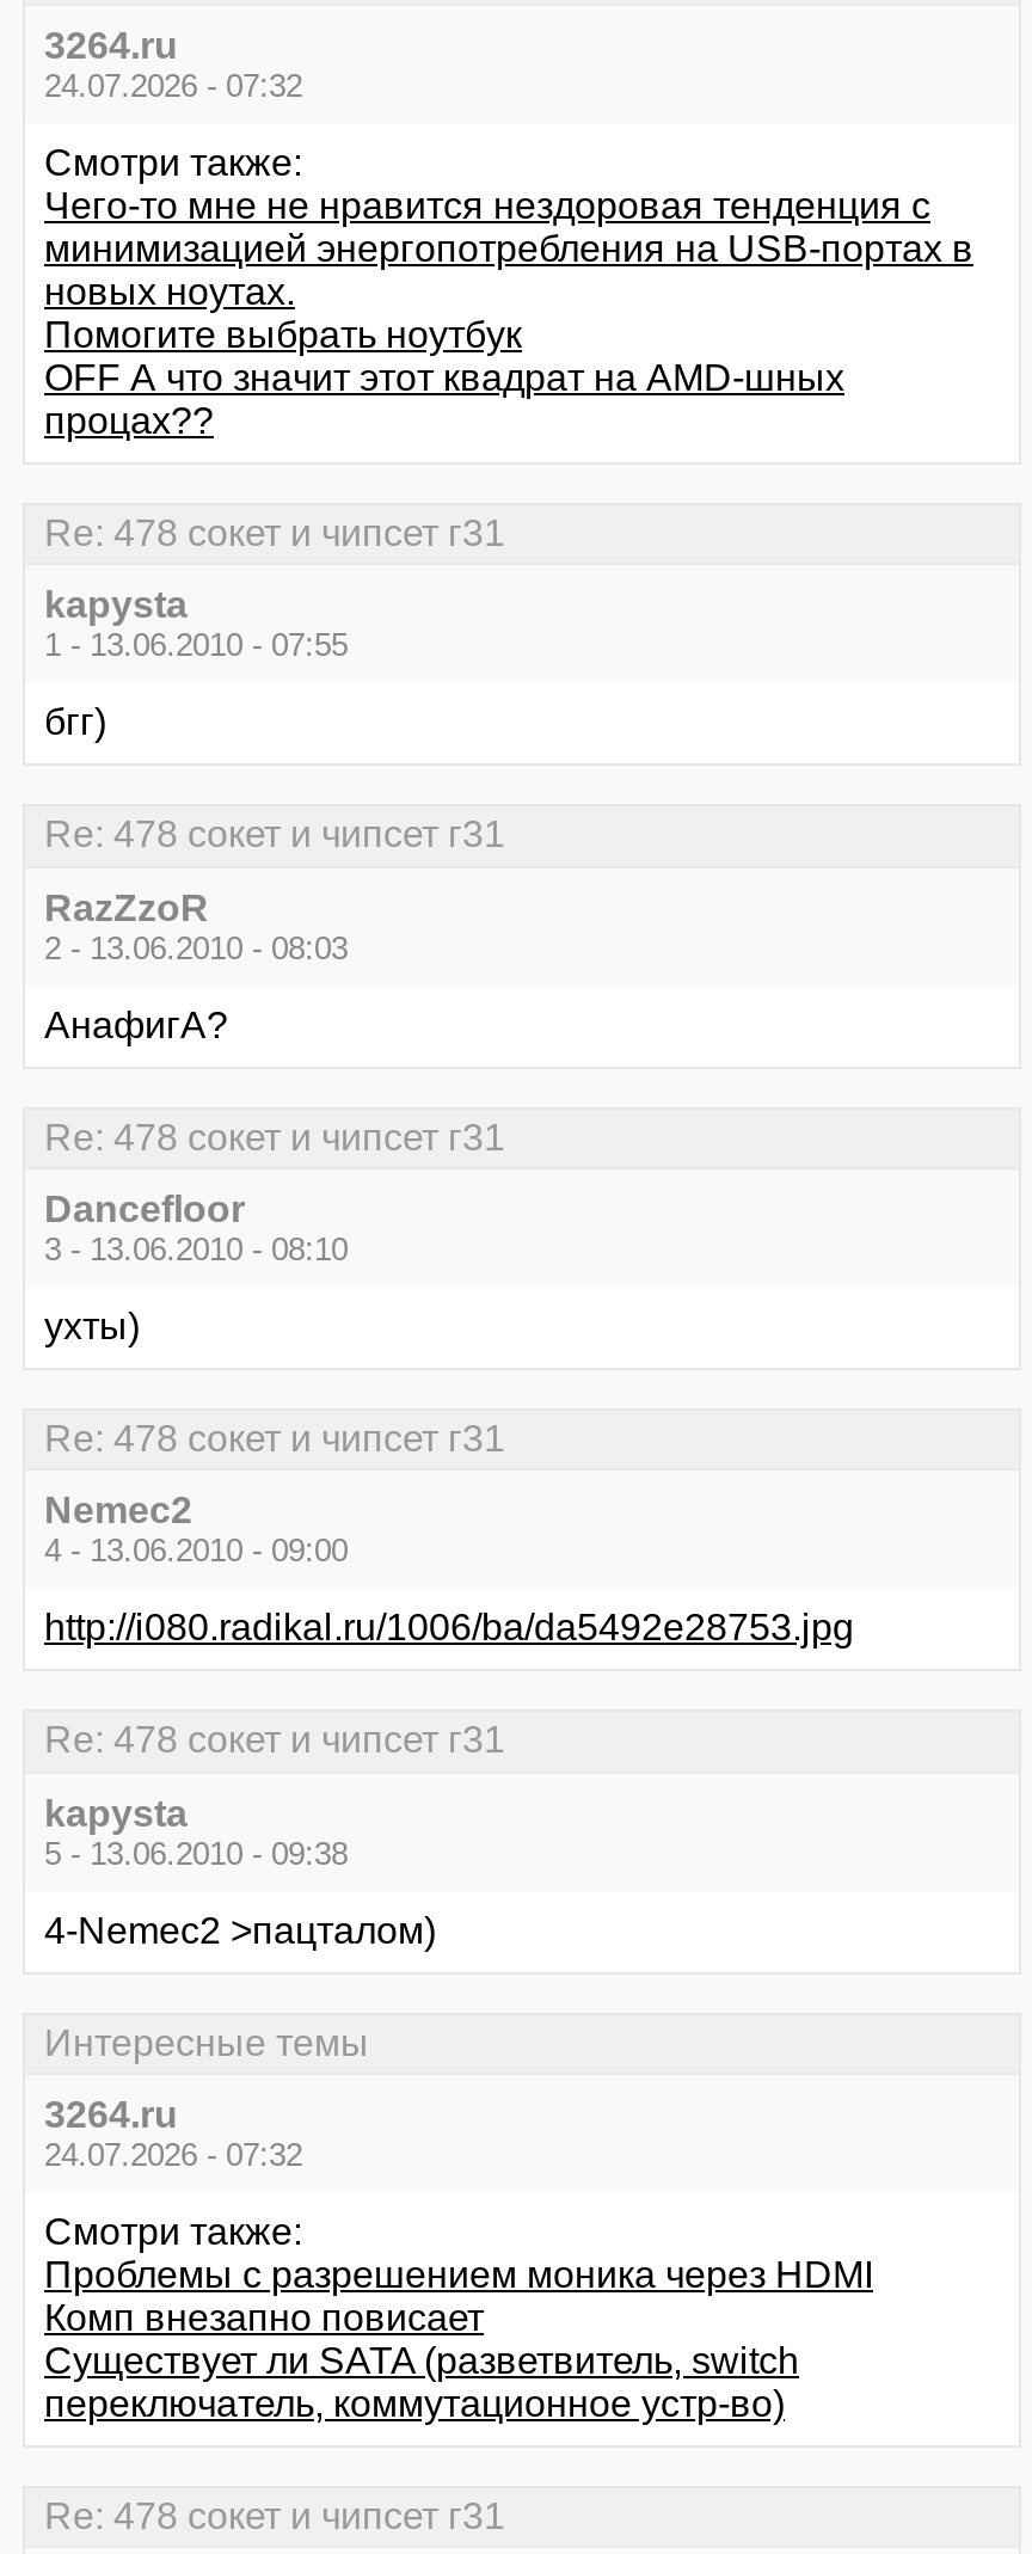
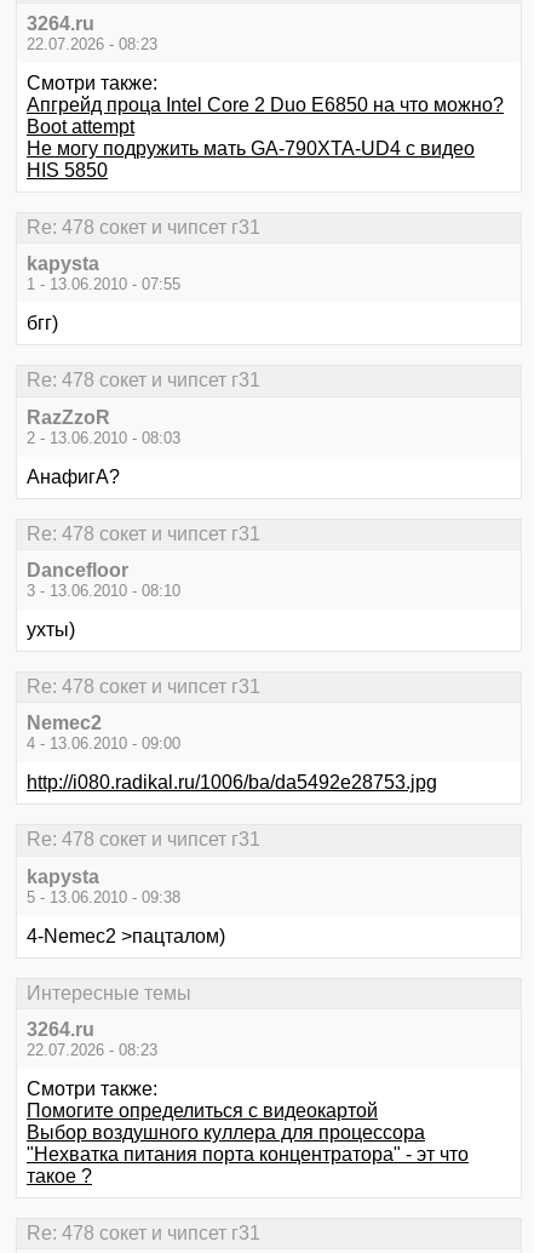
[44,68,302,103] 24.07.2026 - 07:32 -> [27,35,157,53] 22.07.2026 - 08:23
[44,185,973,440] Чего-то мне не нравится нездоровая тенденция с | минимизацией энергопотребления на USB-портах в | новых ноутах. | Помогите выбрать ноутбук | OFF А что значит этот квадрат на AMD-шных | процах?? -> [27,94,504,180] Апгрейд проца Intel Core 2 Duo E6850 на что можно? | Boot attempt | Не могу подружить мать GA-790XTA-UD4 с видео | HIS 5850
[44,2137,302,2173] 24.07.2026 - 07:32 -> [27,1041,157,1059] 22.07.2026 - 08:23
[44,2254,873,2424] Проблемы с разрешением моника через HDMI | Комп внезапно повисает | Существует ли SATA (разветвитель, switch | переключатель, коммутационное устр-во) -> [27,1100,469,1186] Помогите определиться с видеокартой | Выбор воздушного куллера для процессора | "Нехватка питания порта концентратора" - эт что | такое ?

